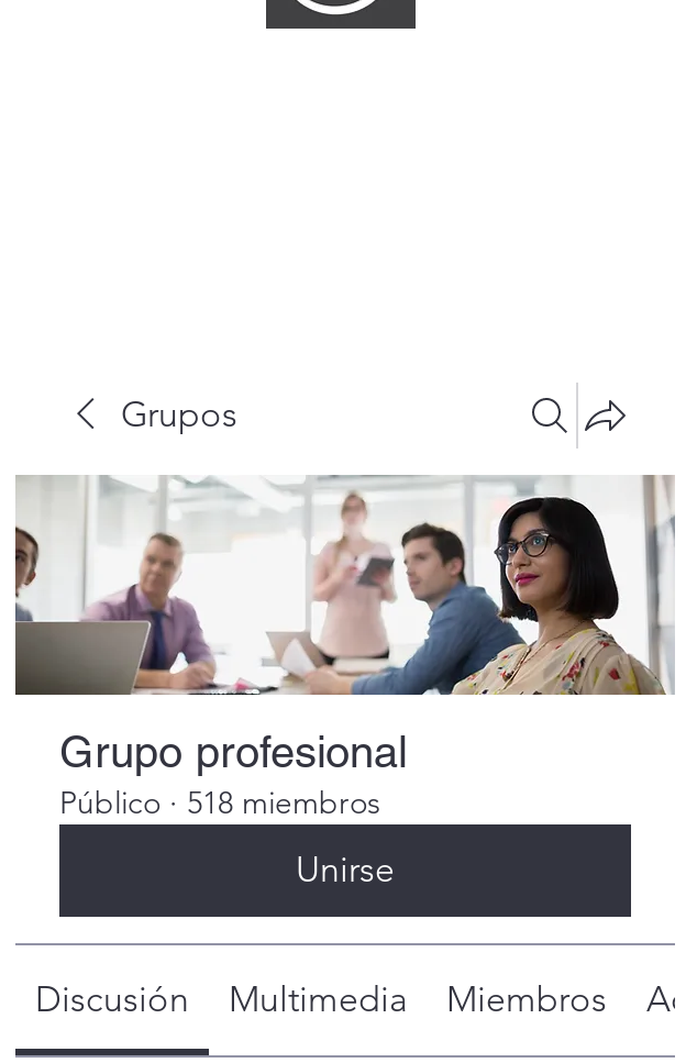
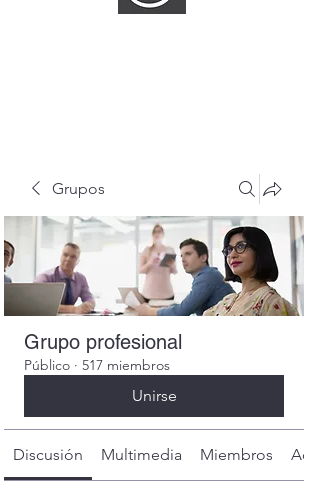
[59,783,380,822] Público · 518 miembros -> [24,356,170,374] Público · 517 miembros

